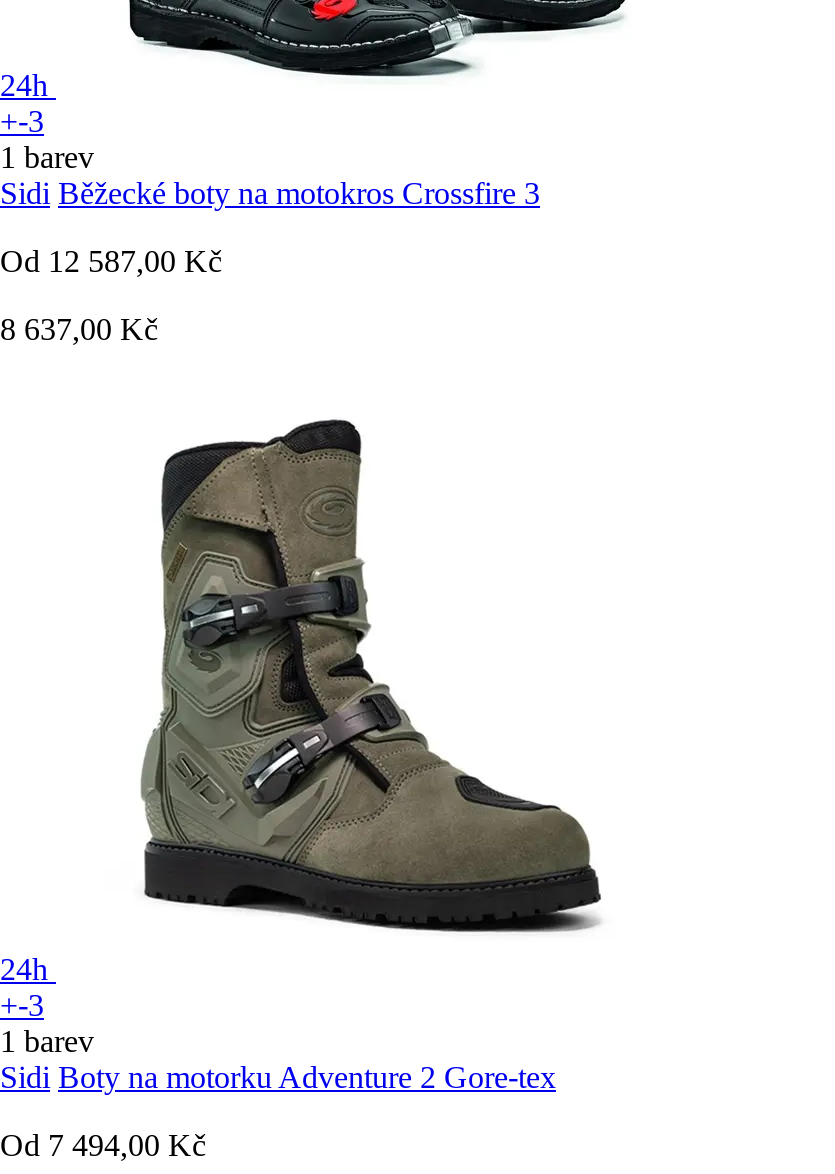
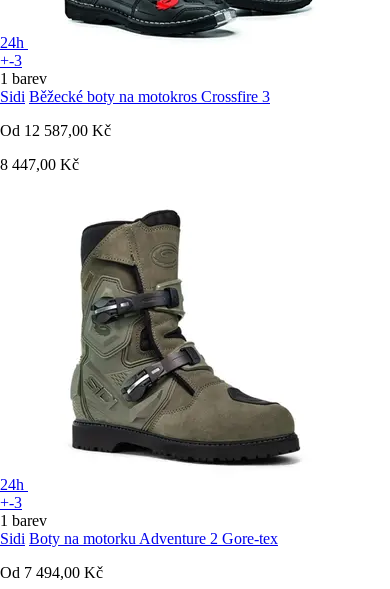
[0,311,158,345] 8 637,00 Kč -> [0,156,79,173] 8 447,00 Kč

